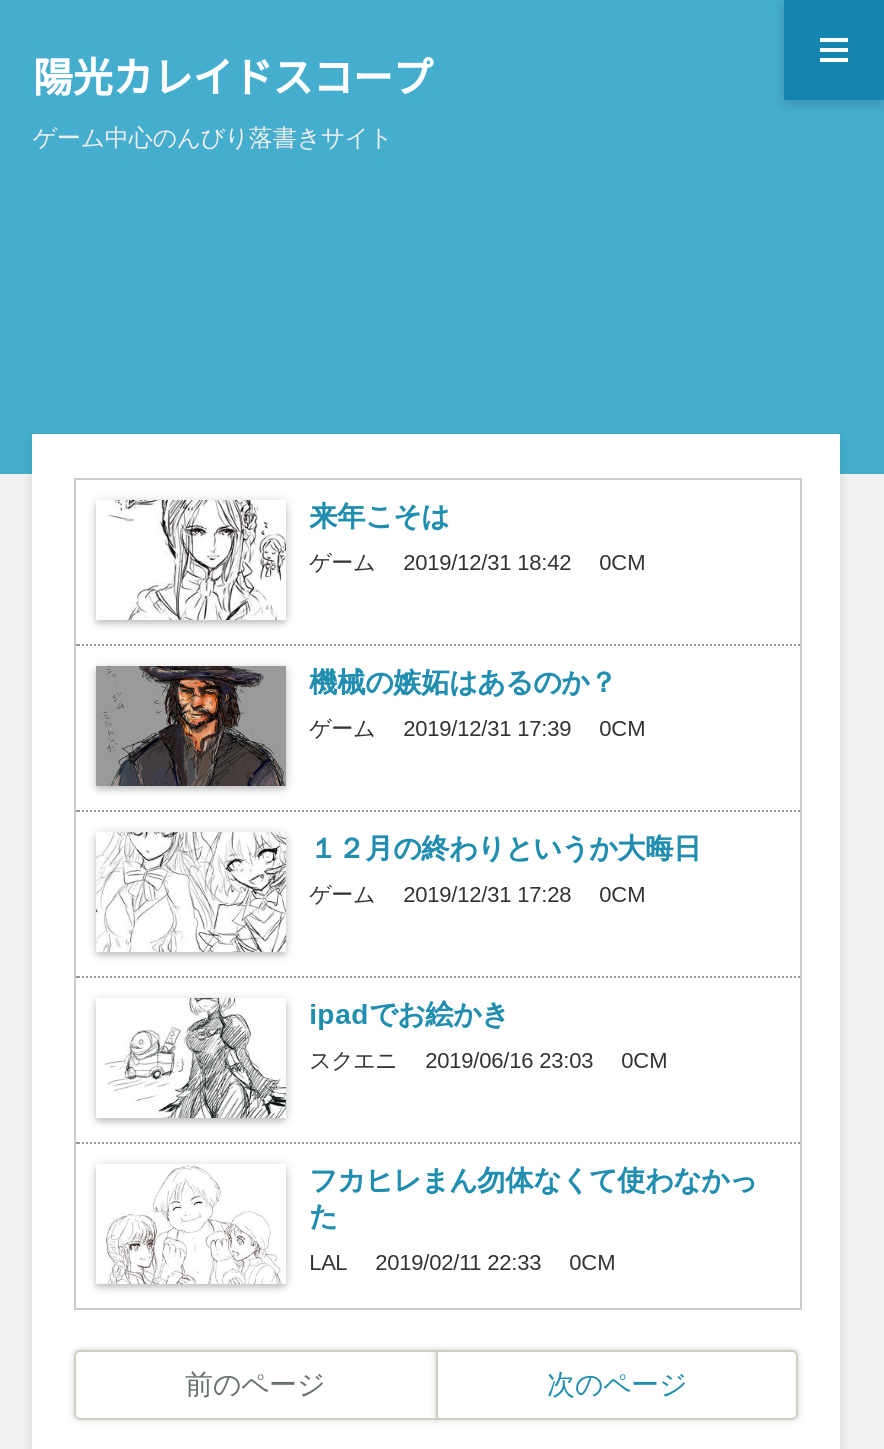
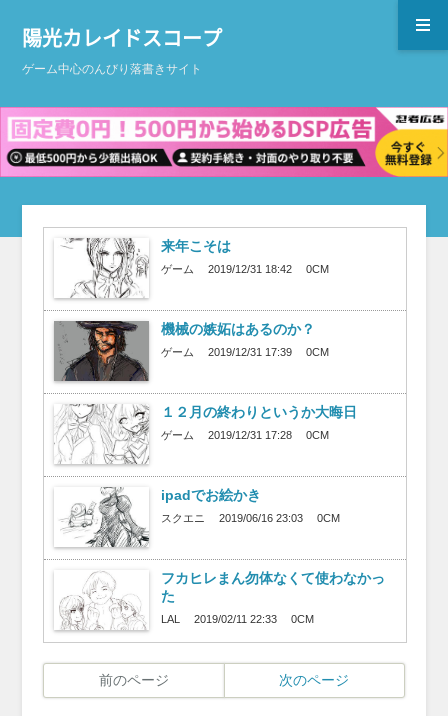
none -> [3,106,445,178] [image]

